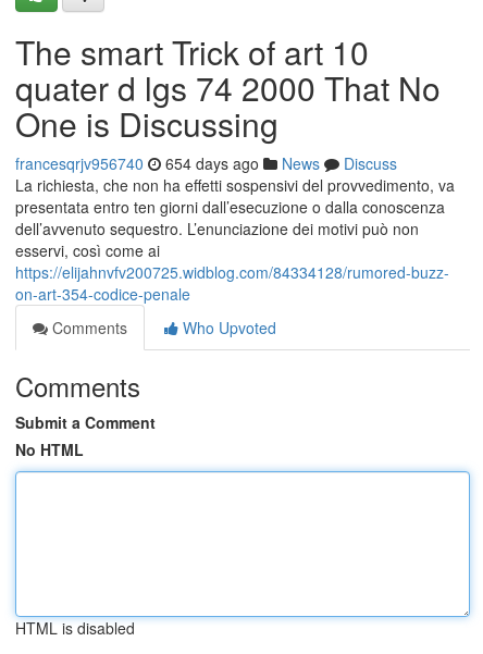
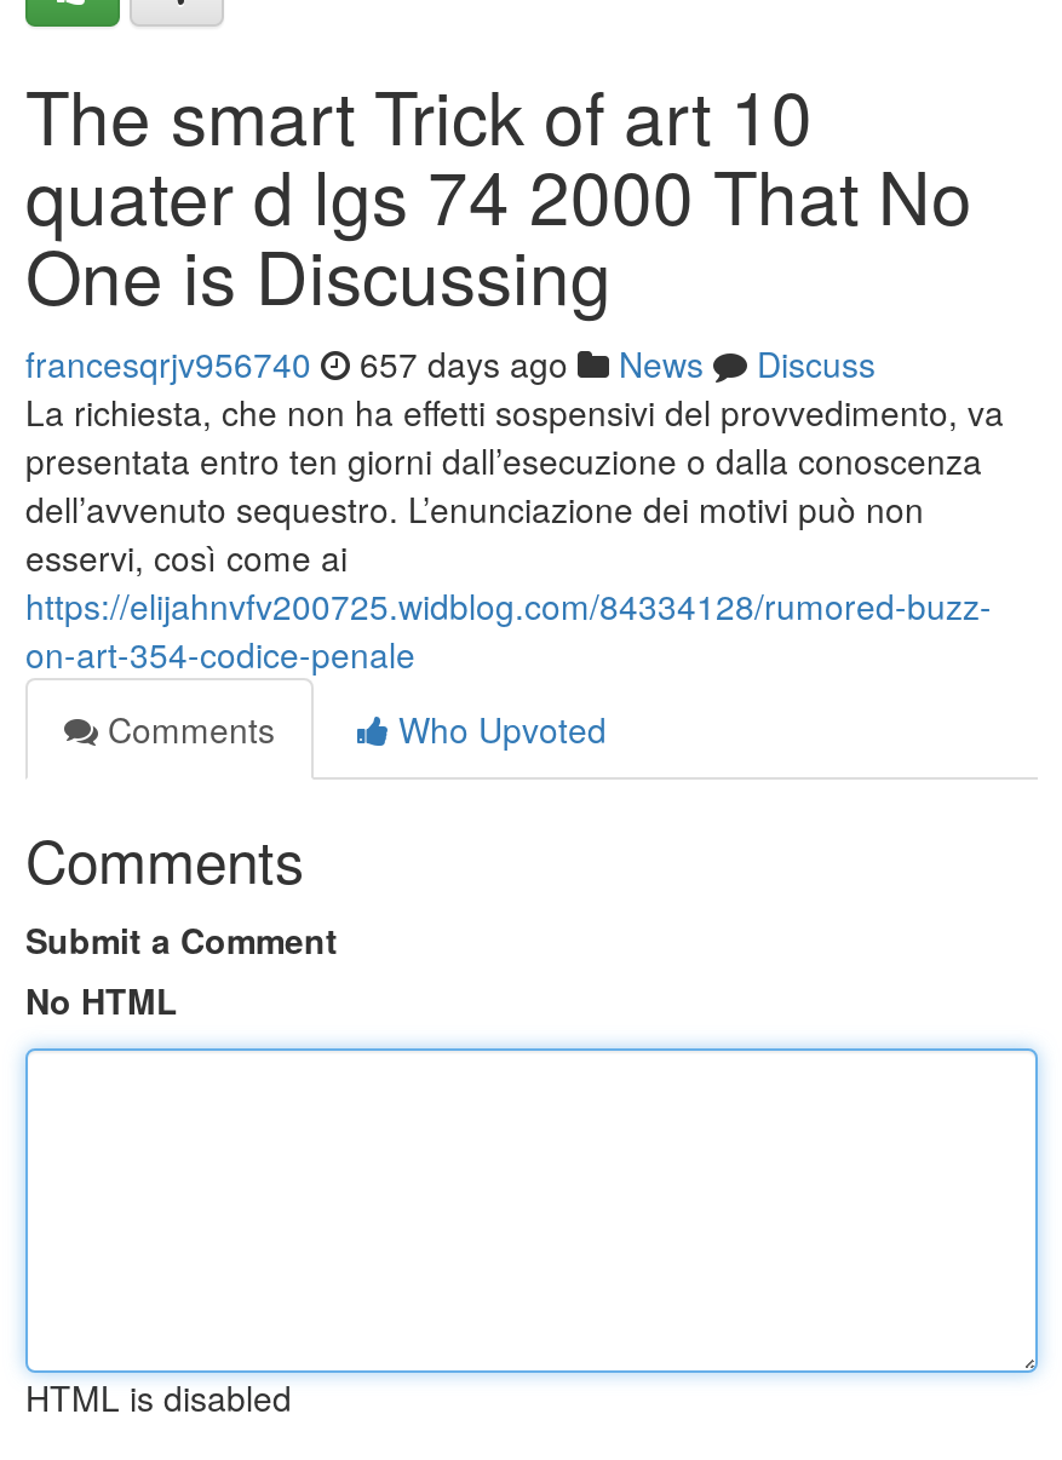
[15,152,397,174] francesqrjv956740 654 days ago News Discuss -> [25,339,876,387] francesqrjv956740 657 days ago News Discuss

